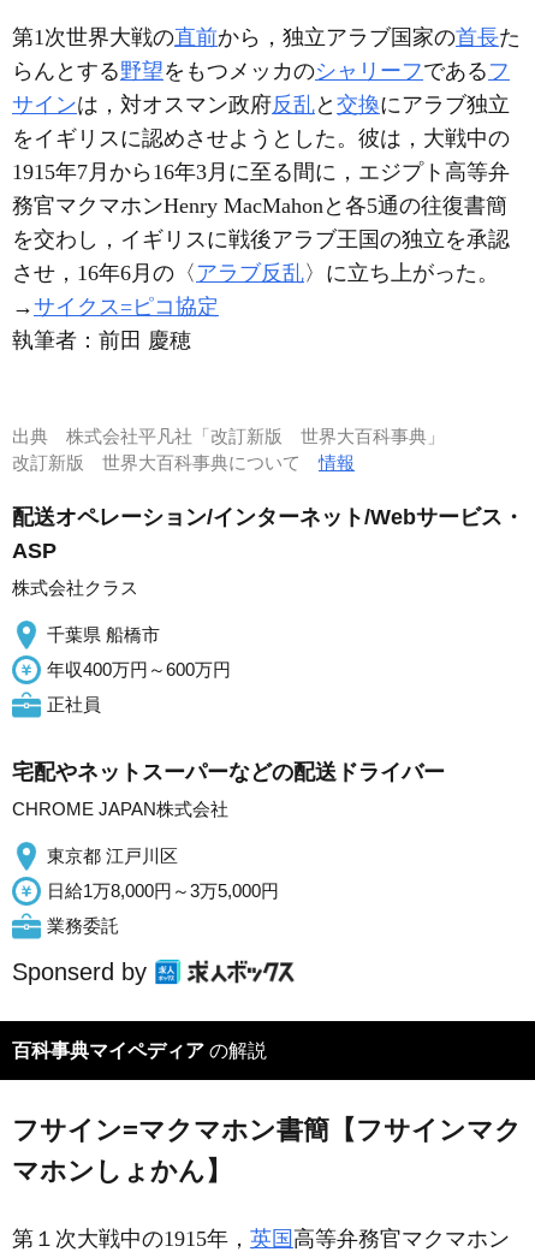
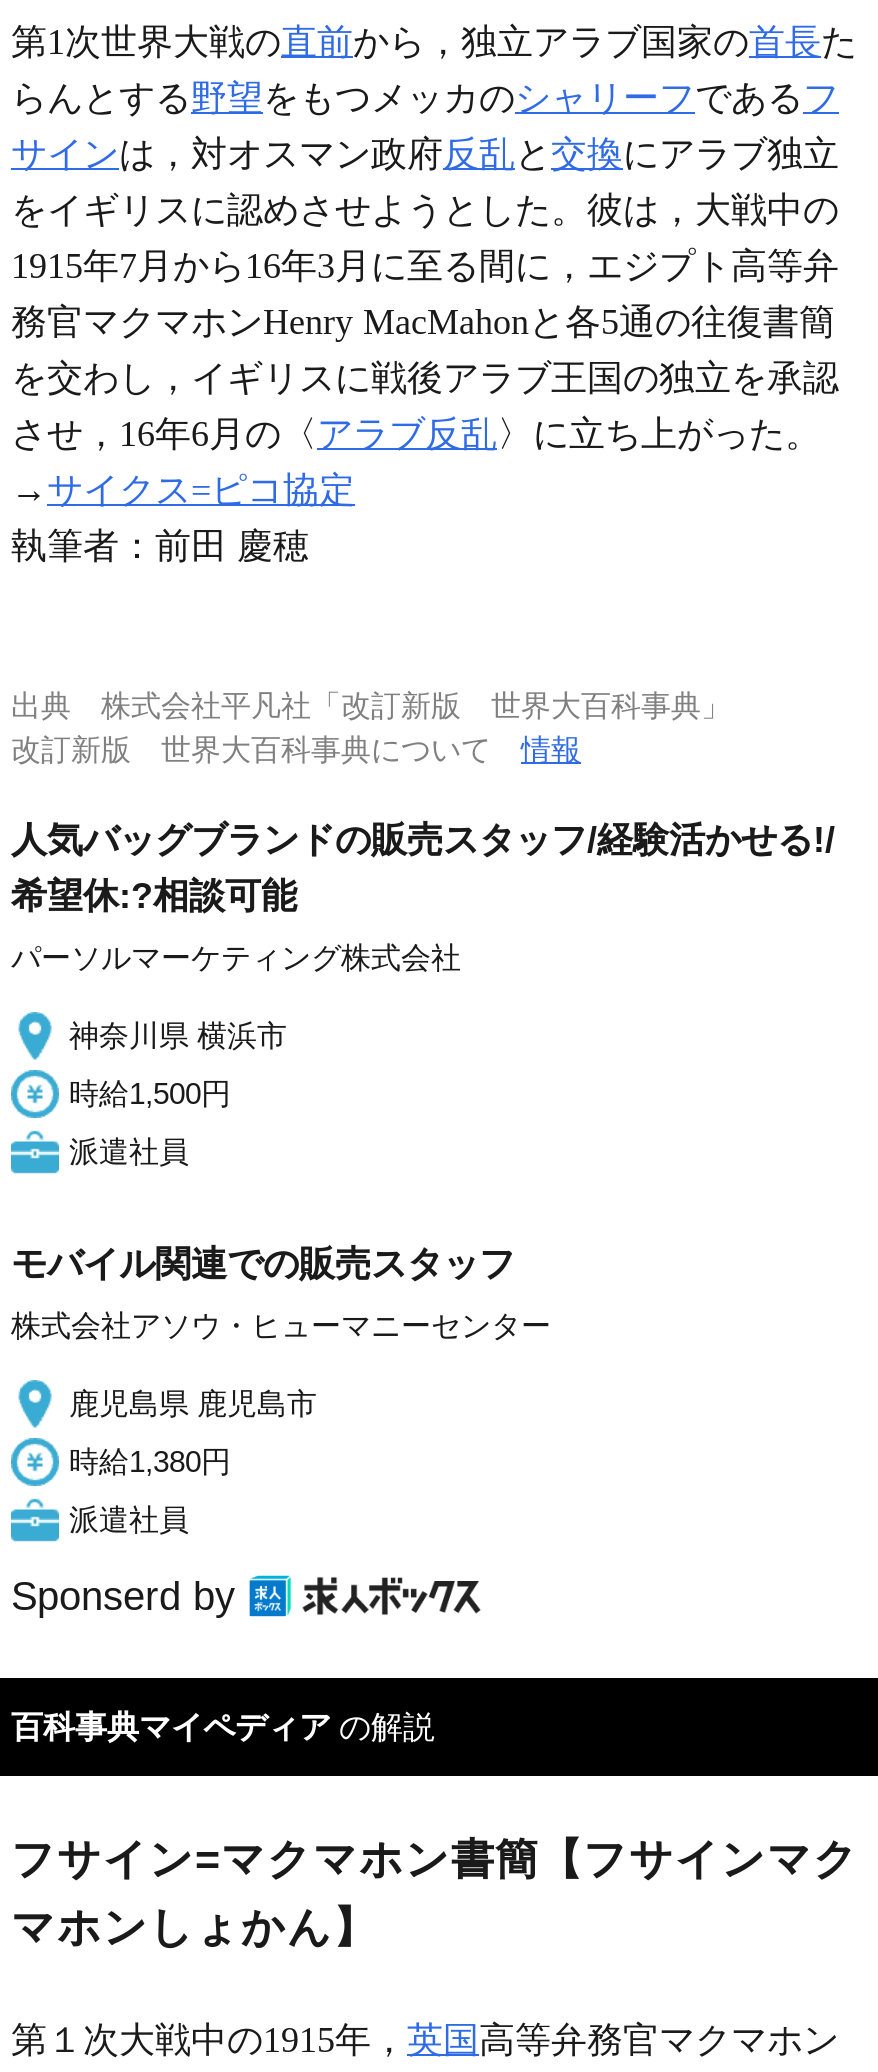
[12,505,524,562] 配送オペレーション/インターネット/Webサービス・ | ASP -> [11,819,835,915] 人気バッグブランドの販売スタッフ/経験活かせる!/ | 希望休:?相談可能
[12,577,138,597] 株式会社クラス -> [11,939,461,973] パーソルマーケティング株式会社
[47,624,160,644] 千葉県 船橋市 -> [69,1017,287,1051] 神奈川県 横浜市
[47,658,231,679] 年収400万円～600万円 -> [69,1075,231,1109] 時給1,500円
[47,693,101,714] 正社員 -> [69,1133,189,1167] 派遣社員
[12,759,445,784] 宅配やネットスーパーなどの配送ドライバー -> [11,1243,515,1283] モバイル関連での販売スタッフ
[12,798,228,818] CHROME JAPAN株式会社 -> [11,1307,551,1341] 株式会社アソウ・ヒューマニーセンター
[47,845,178,865] 東京都 江戸川区 -> [69,1385,317,1419] 鹿児島県 鹿児島市
[47,880,279,900] 日給1万8,000円～3万5,000円 -> [69,1443,231,1477] 時給1,380円
[47,915,119,935] 業務委託 -> [69,1501,189,1535] 派遣社員

